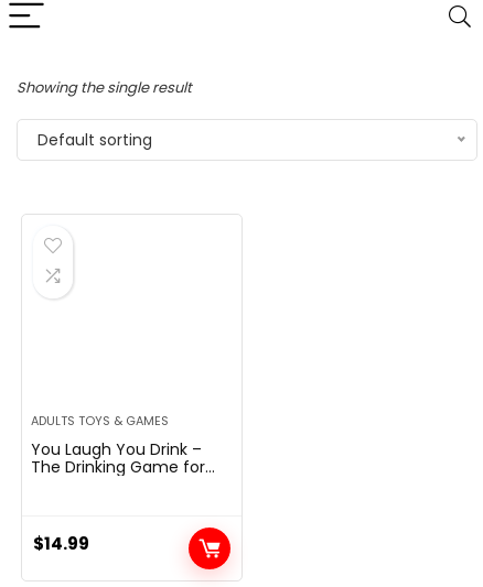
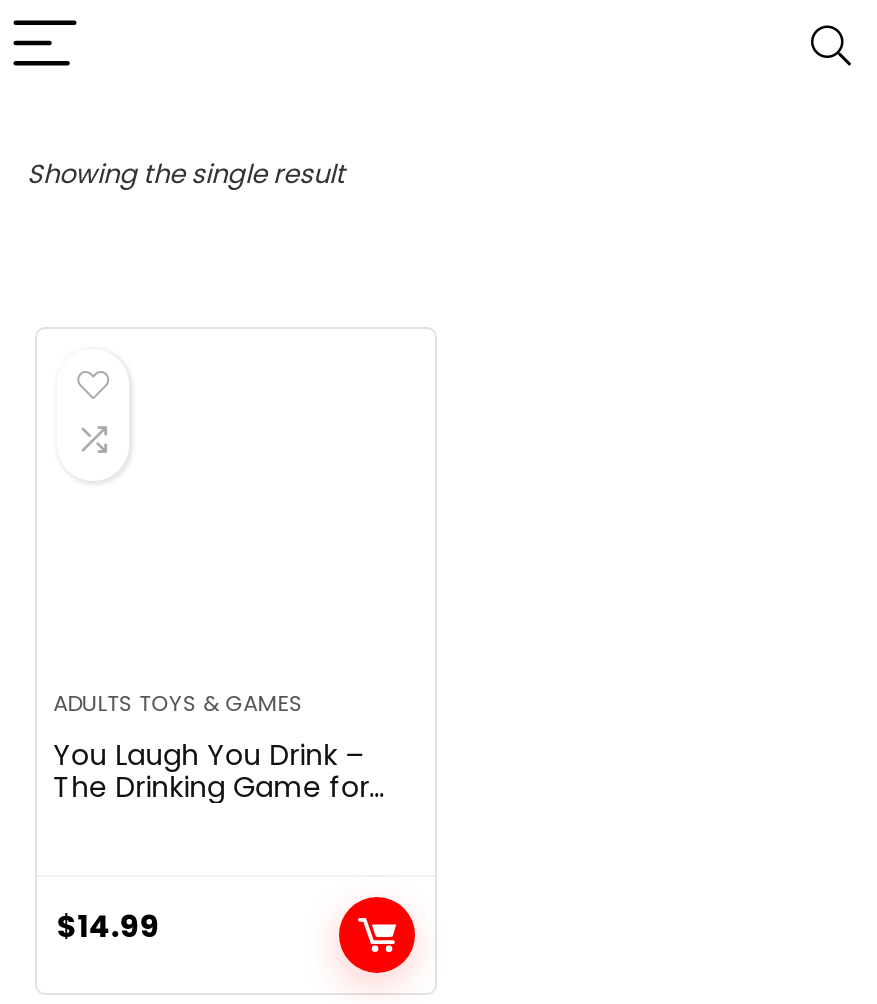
[37,129,152,151] Default sorting -> none

